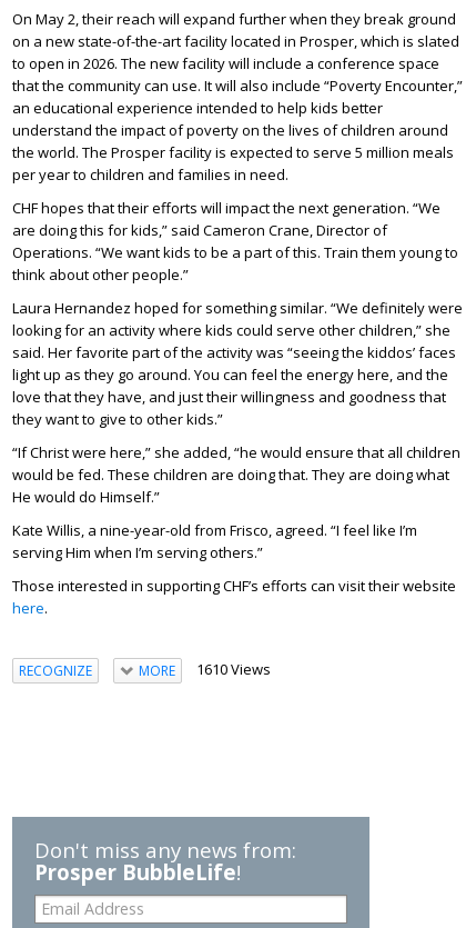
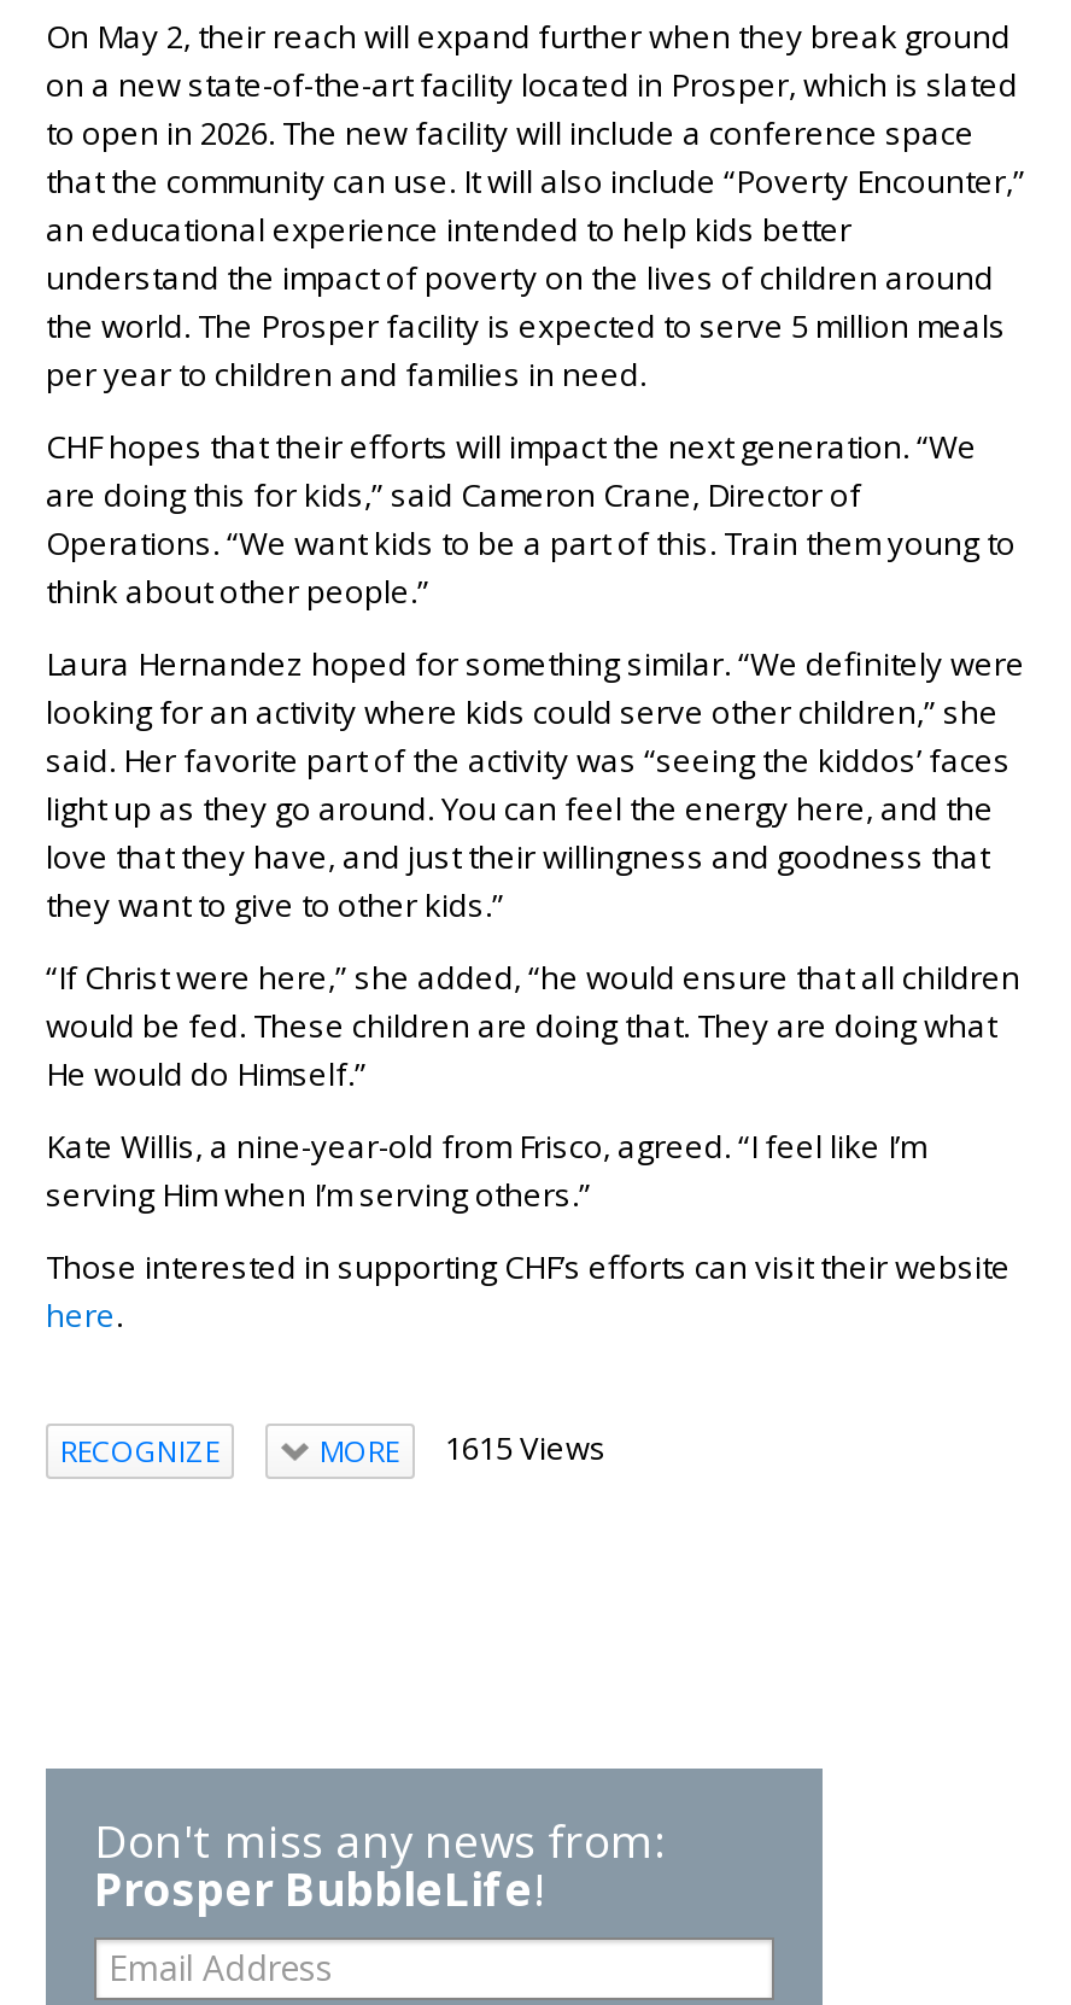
[138,659,270,680] MORE 1610 Views -> [320,1426,607,1472] MORE 1615 Views

